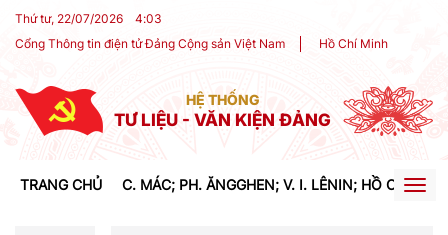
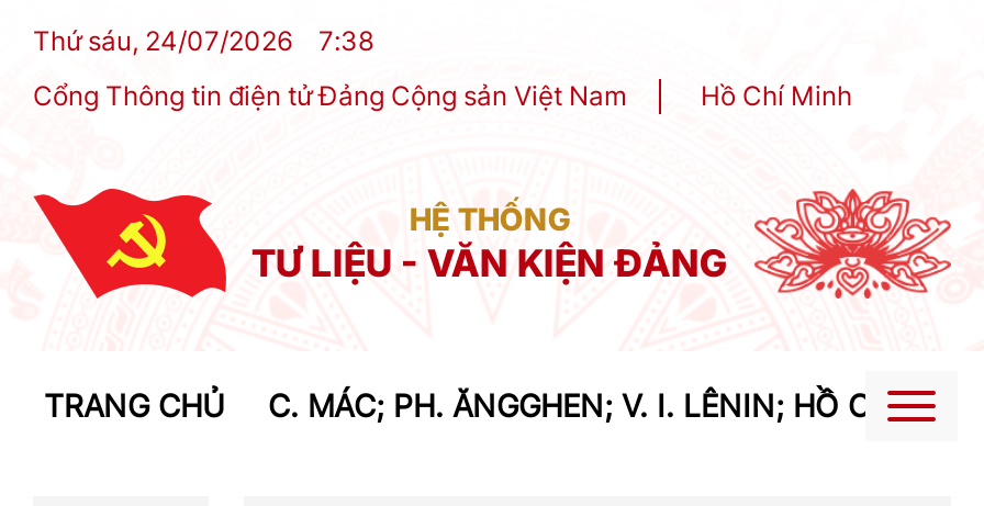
[15,11,123,26] Thứ tư, 22/07/2026 -> [33,24,292,57] Thứ sáu, 24/07/2026
[135,11,162,26] 4:03 -> [318,24,373,57] 7:38

